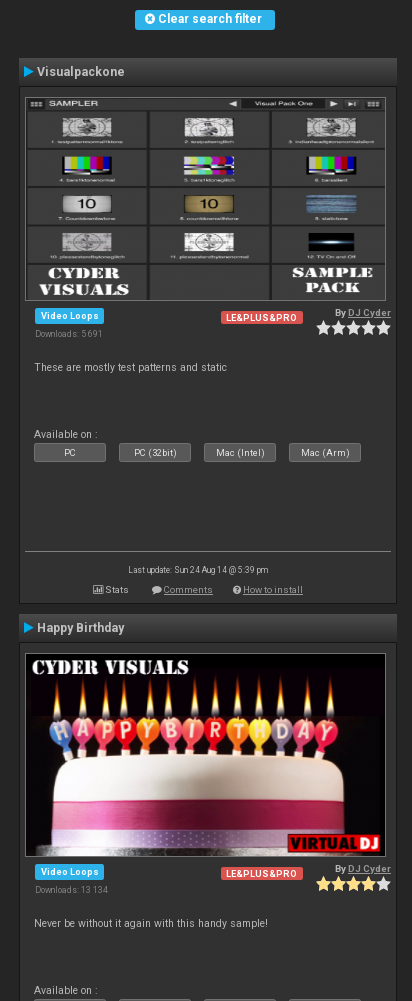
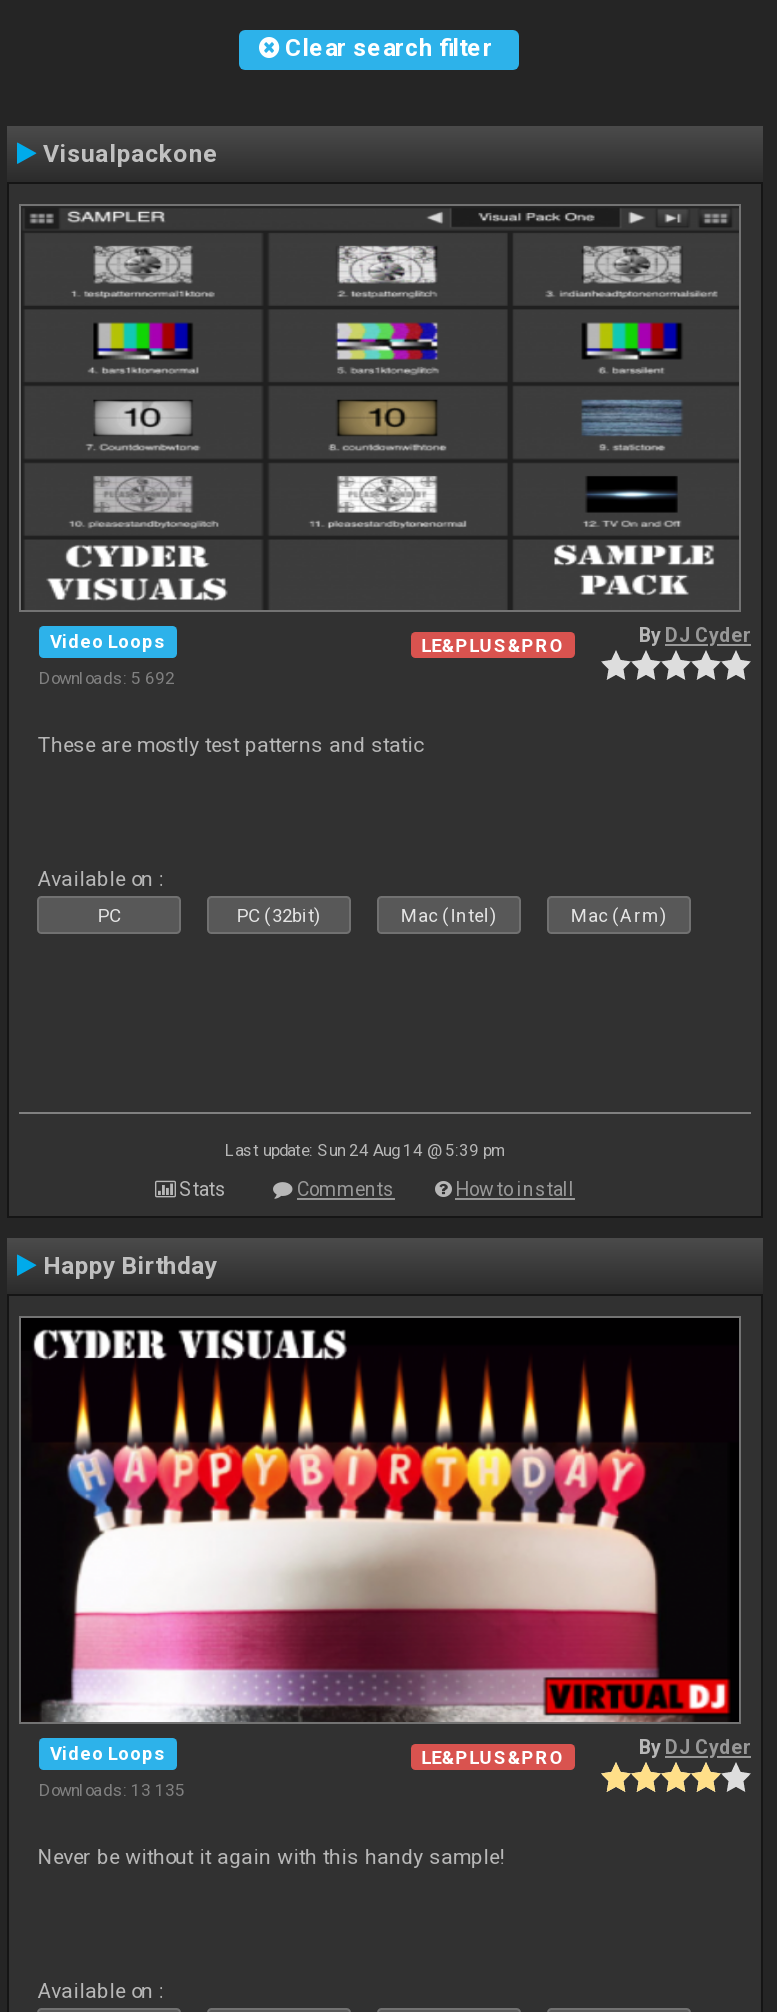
[35,329,103,339] Downloads: 5 691 -> [39,667,175,687] Downloads: 5 692
[35,885,108,895] Downloads: 13 134 -> [39,1779,185,1799] Downloads: 13 135

